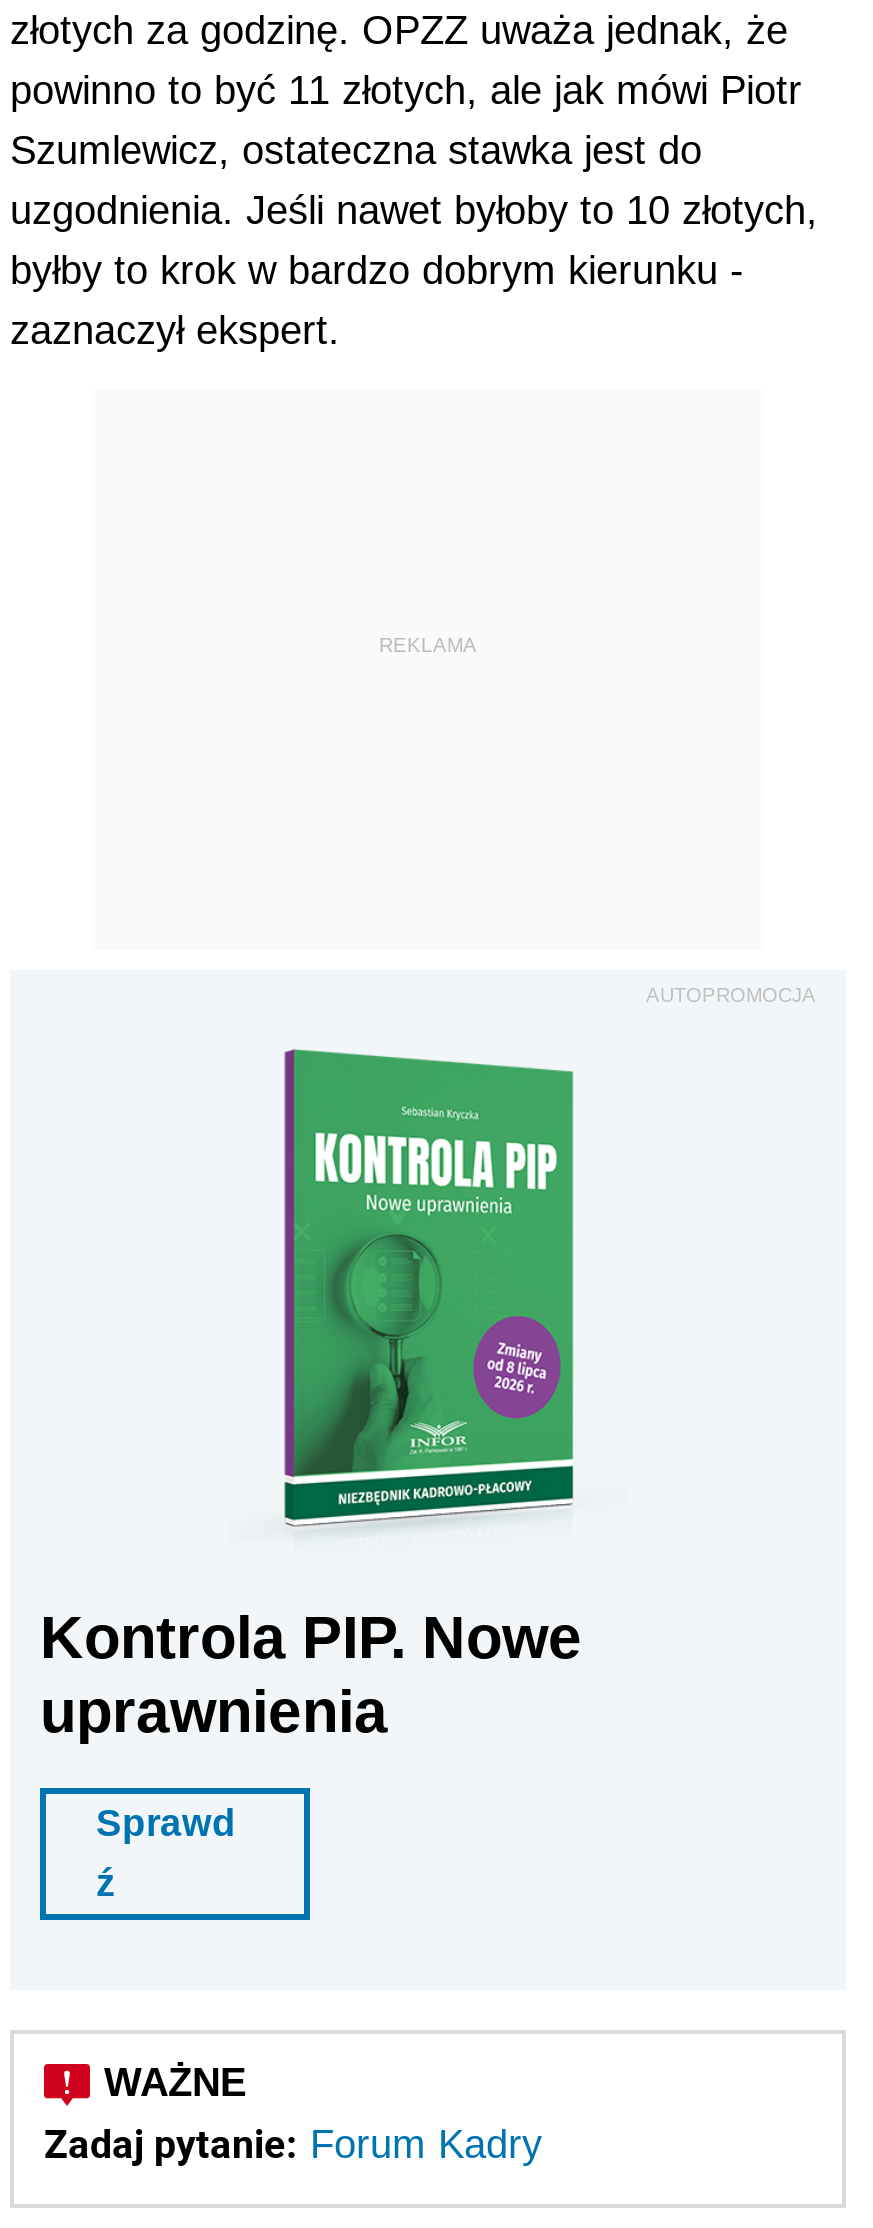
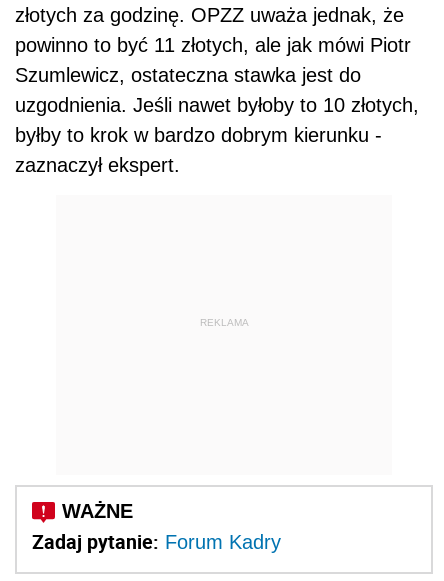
[646,984,816,1006] AUTOPROMOCJA -> none
[40,1046,582,1904] [image] | Kontrola PIP. Nowe | uprawnienia | Sprawd | ź -> none

